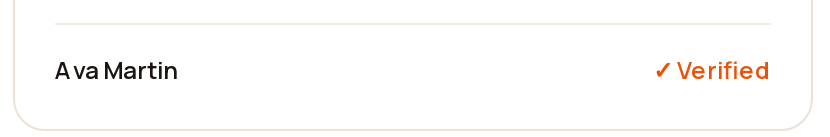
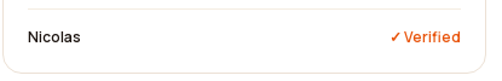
[55,53,179,87] Ava Martin -> [28,27,81,47] Nicolas

